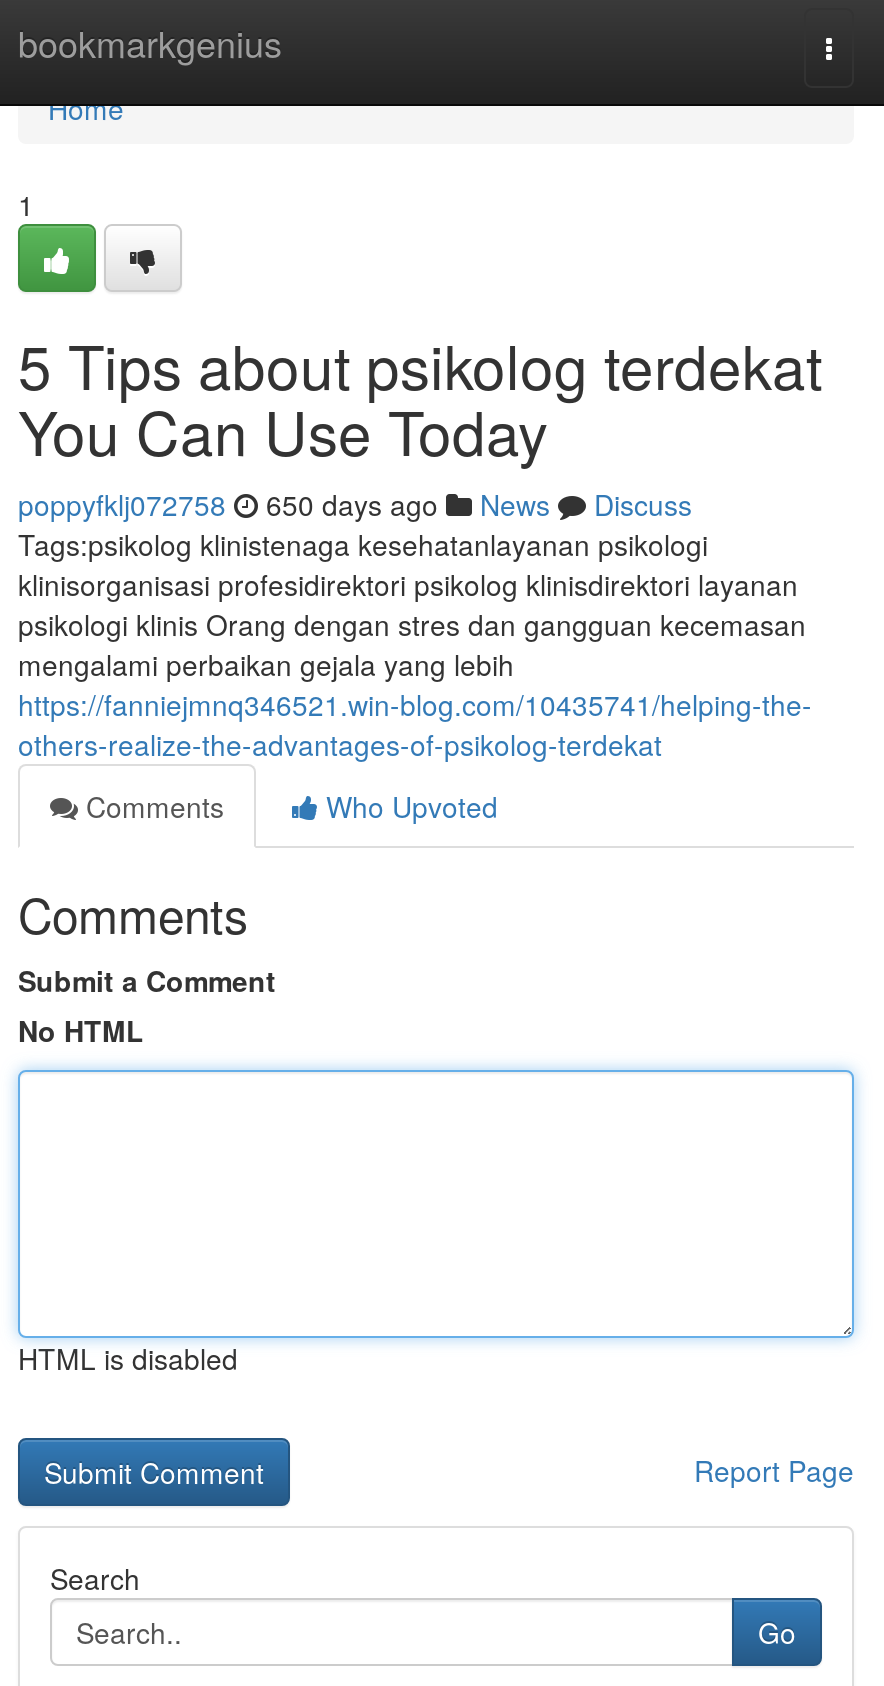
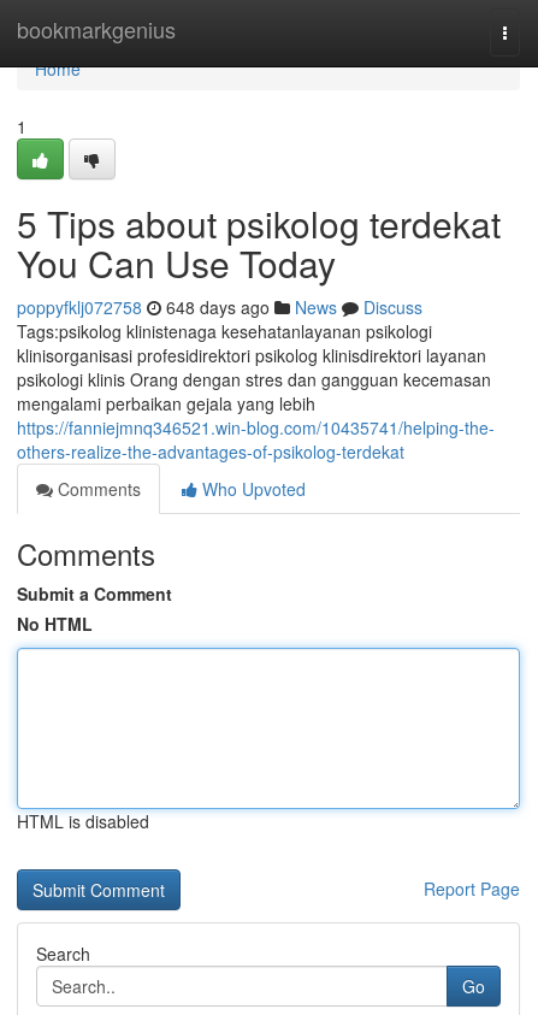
[18,484,692,524] poppyfklj072758 650 days ago News Discuss -> [17,295,422,319] poppyfklj072758 648 days ago News Discuss

